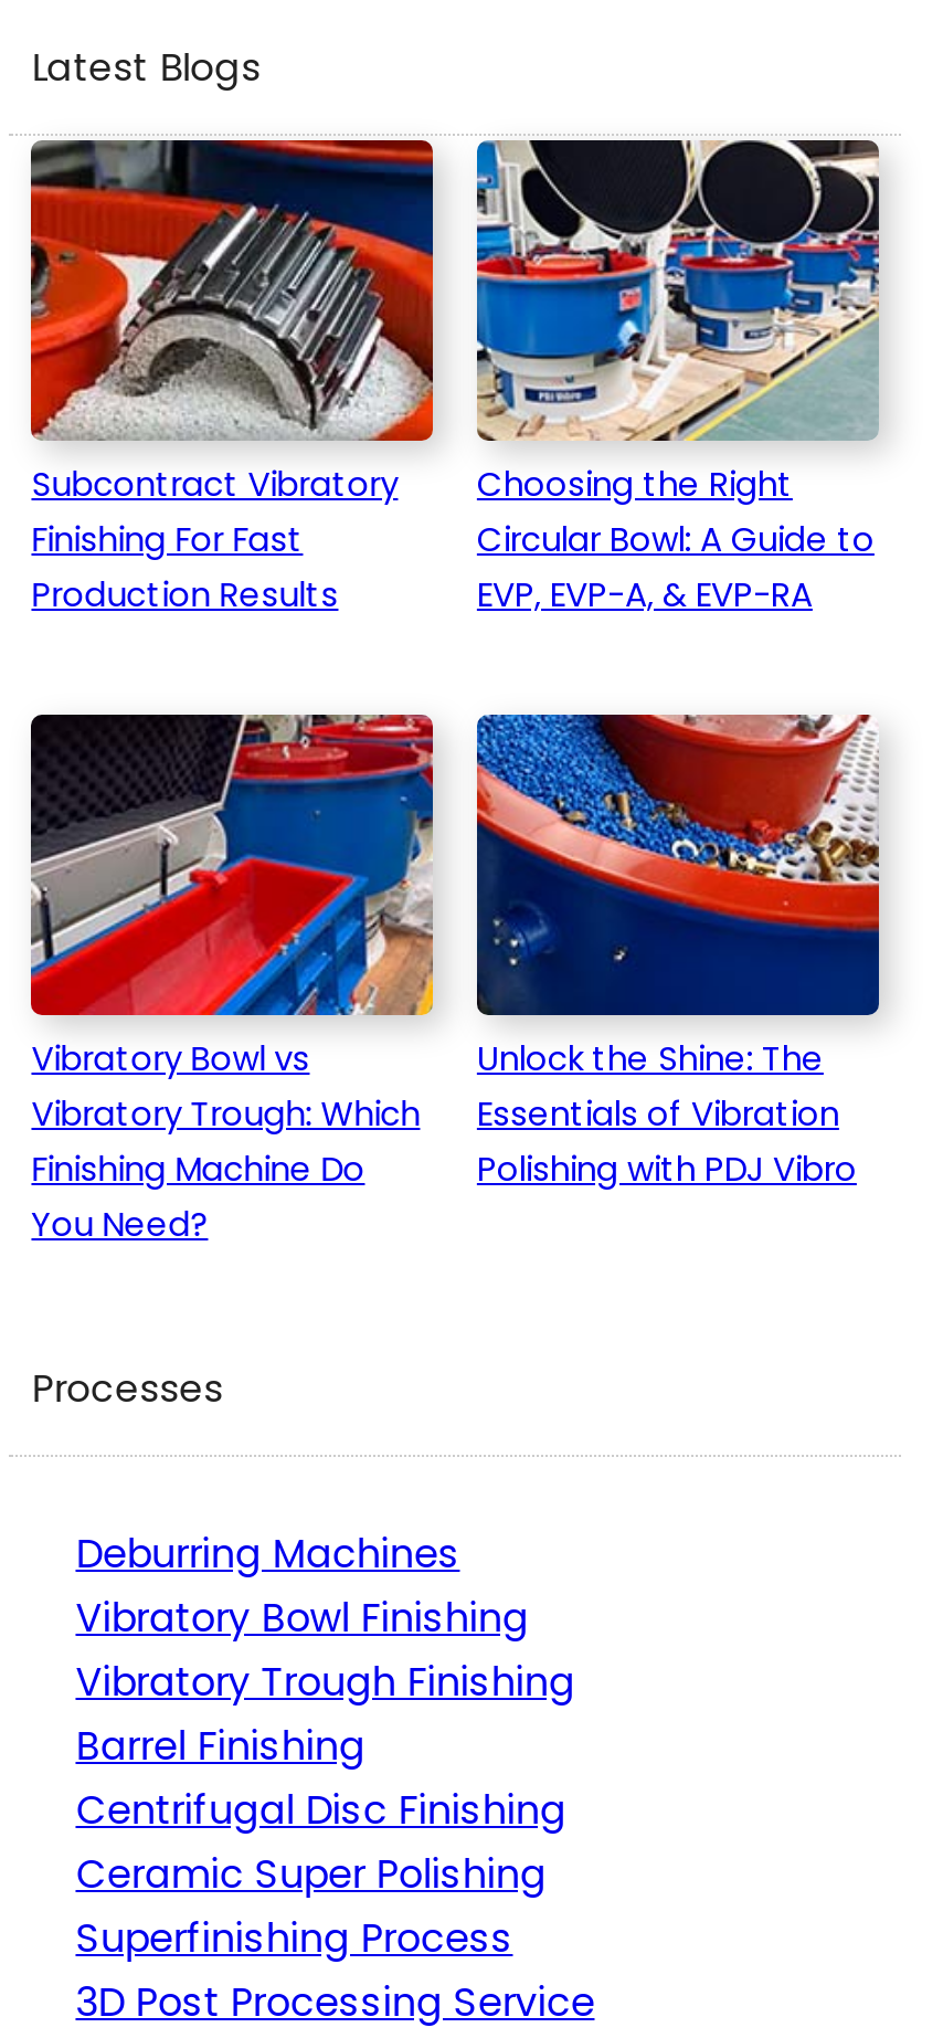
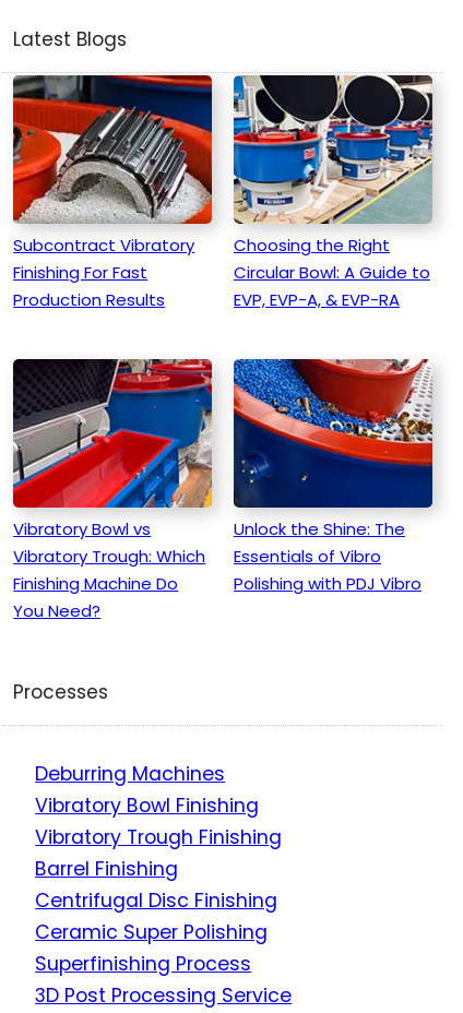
[477,1090,839,1136] Essentials of Vibration -> [234,545,381,568] Essentials of Vibro

